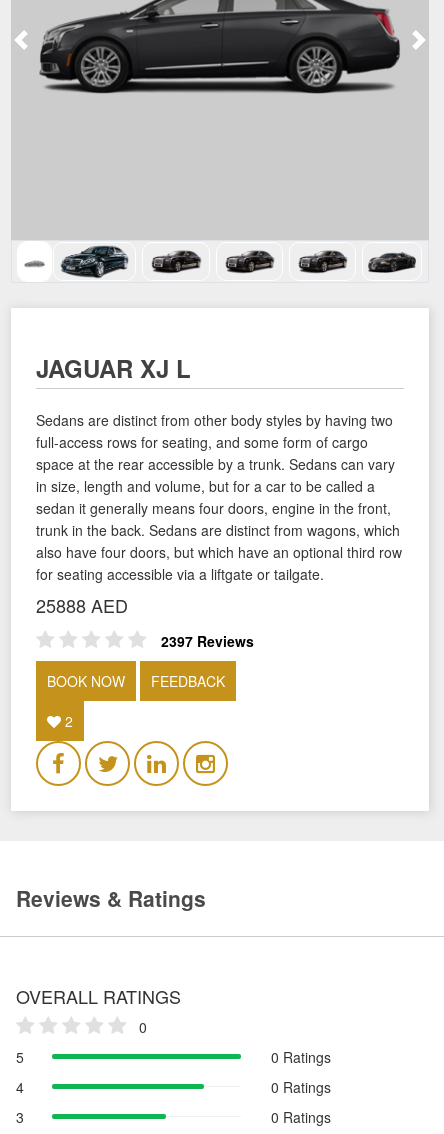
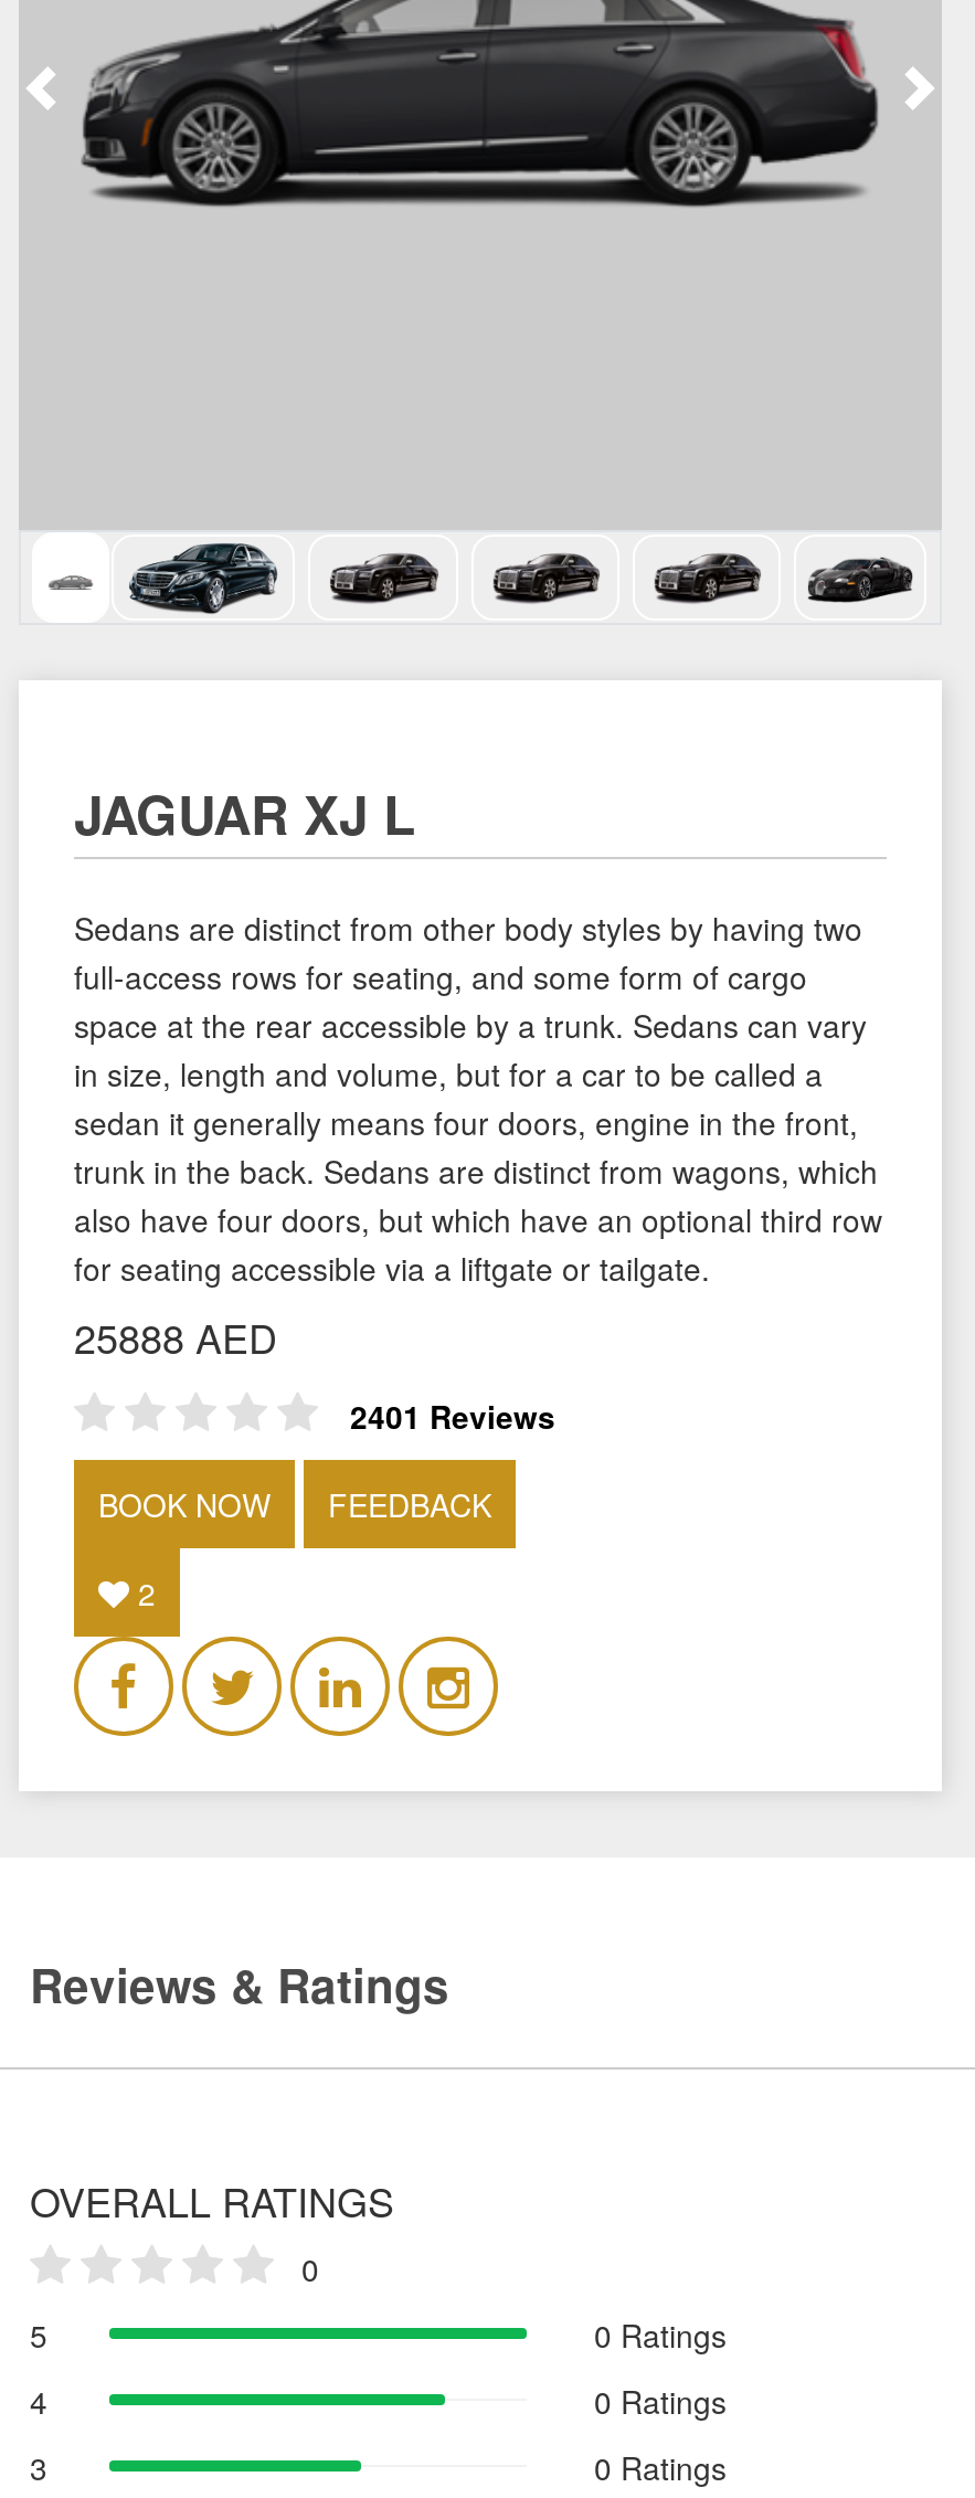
[161,631,254,651] 2397 Reviews -> [350,1393,555,1437] 2401 Reviews

